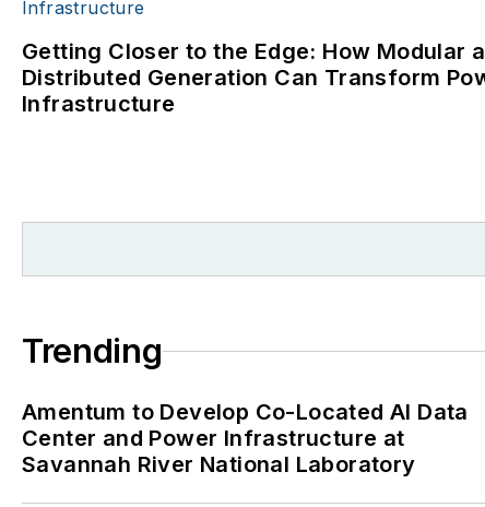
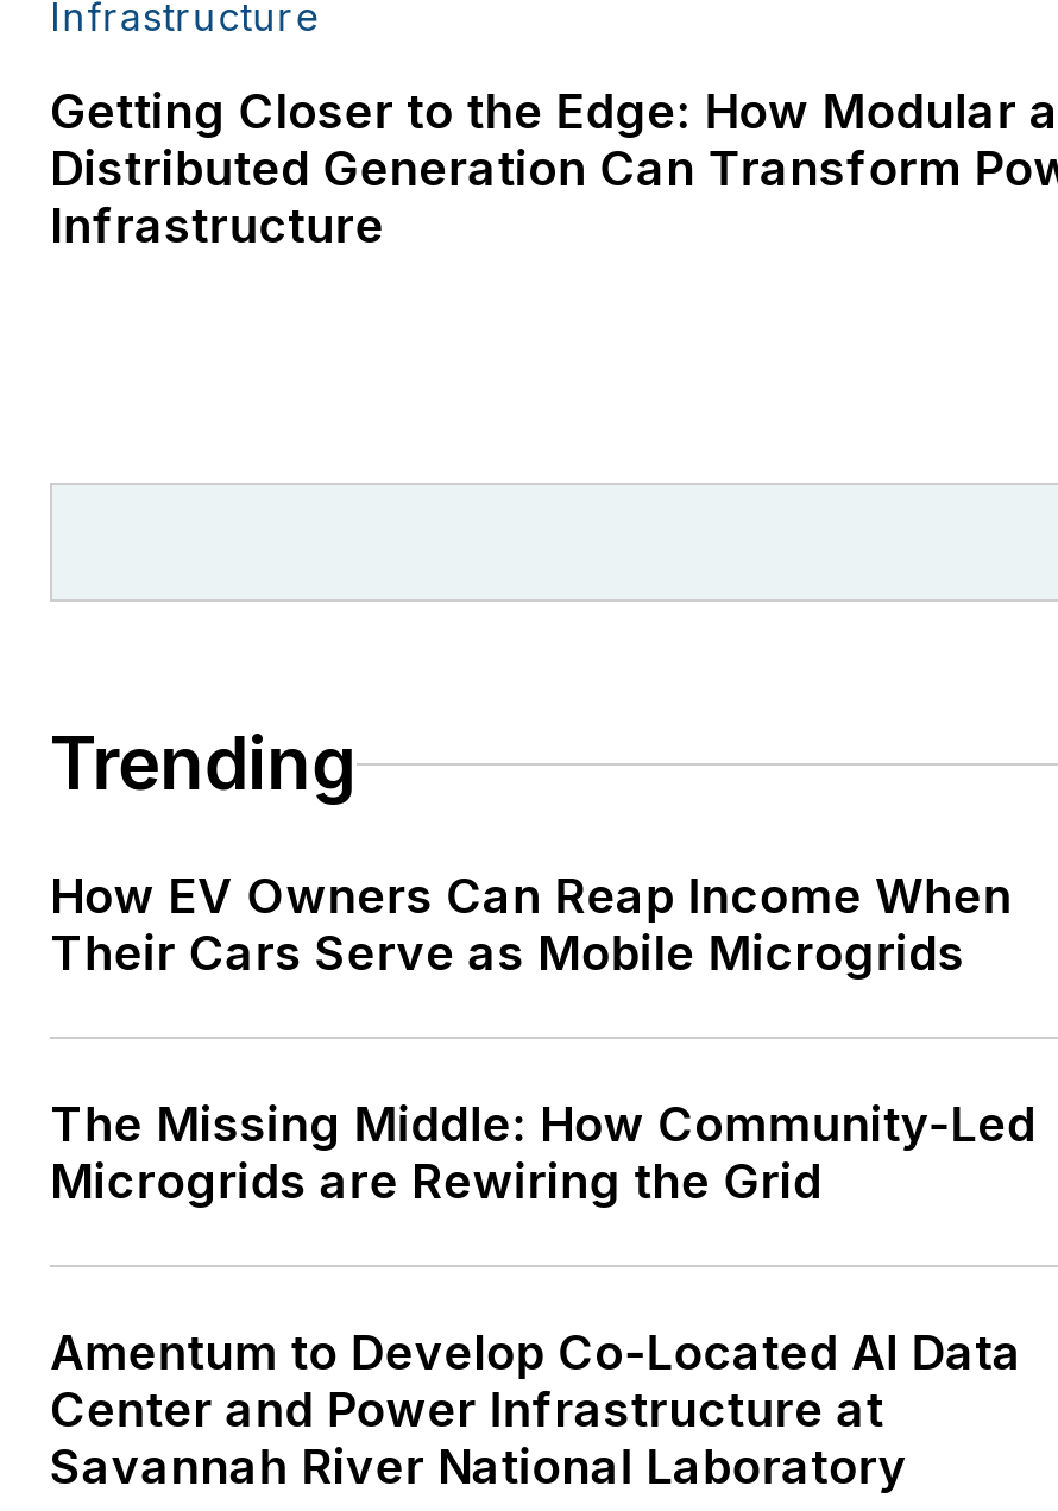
none -> [50,868,1036,1210] How EV Owners Can Reap Income When | Their Cars Serve as Mobile Microgrids | The Missing Middle: How Community-Led | Microgrids are Rewiring the Grid

